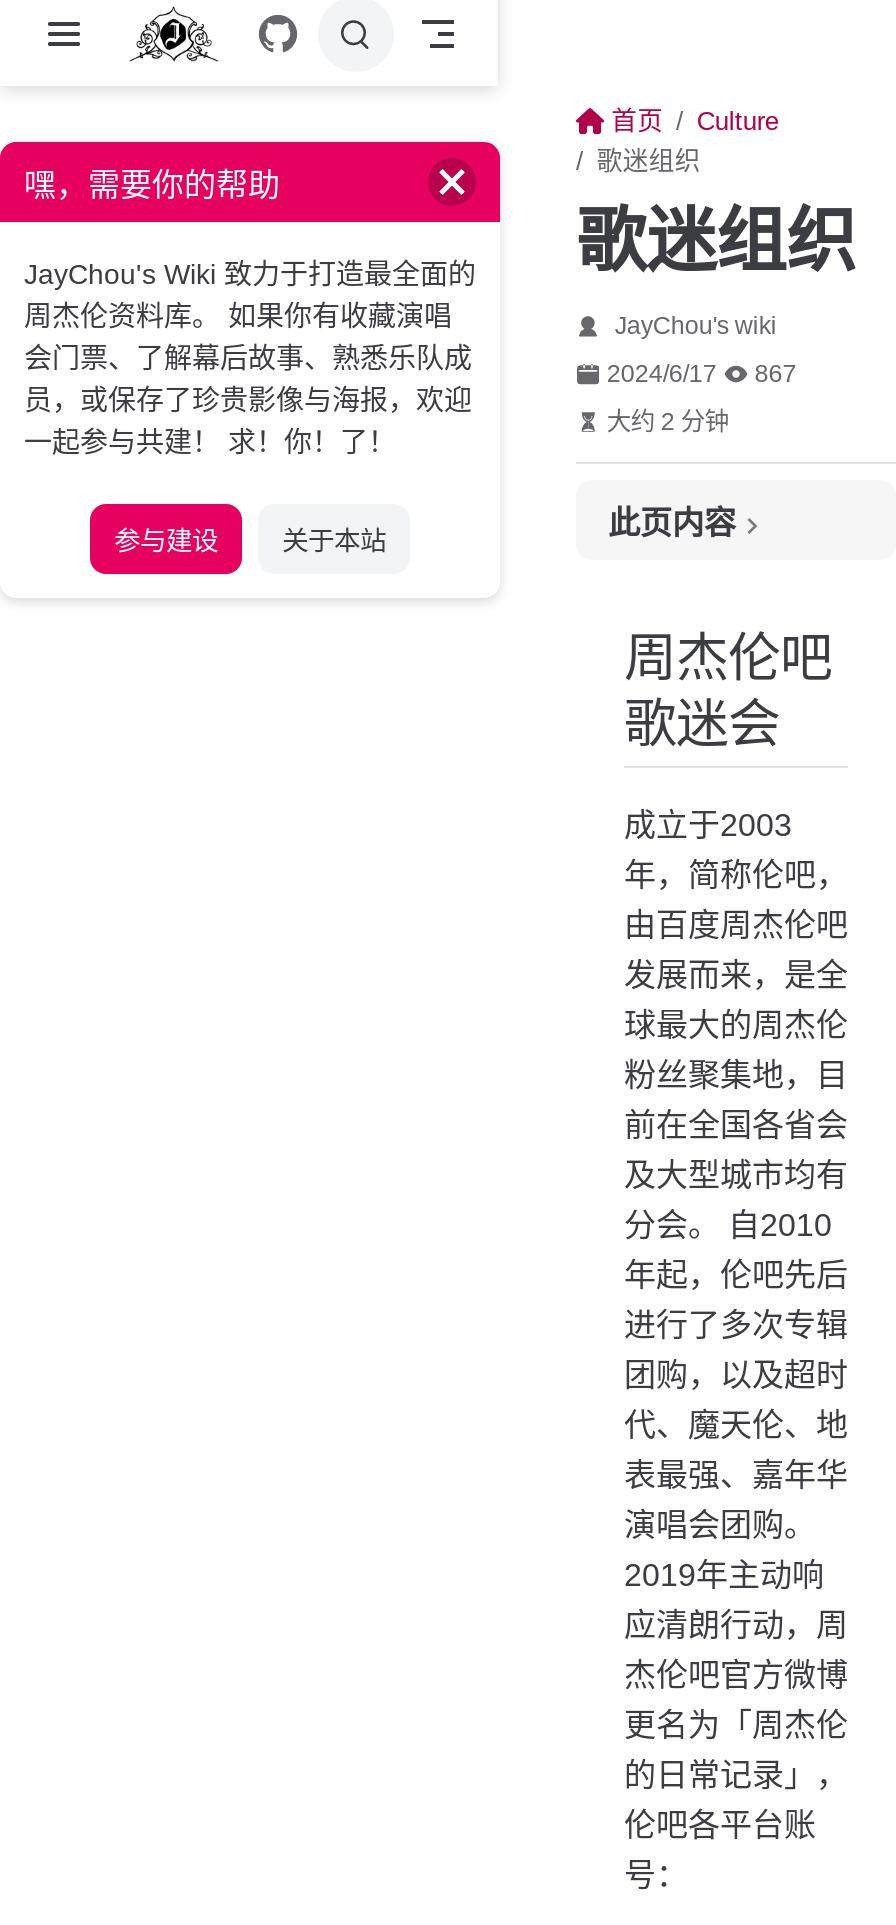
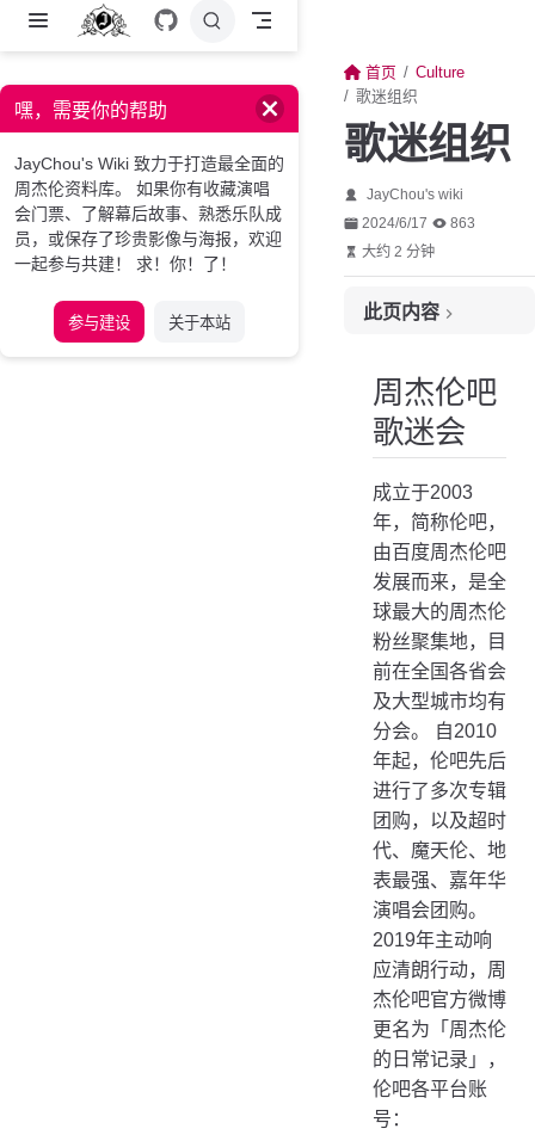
[607,360,797,388] 2024/6/17 867 -> [362,215,476,232] 2024/6/17 863

